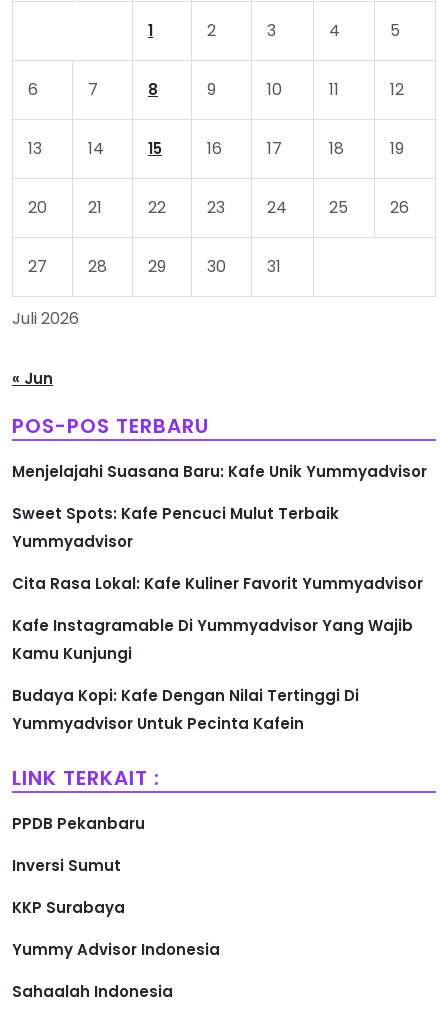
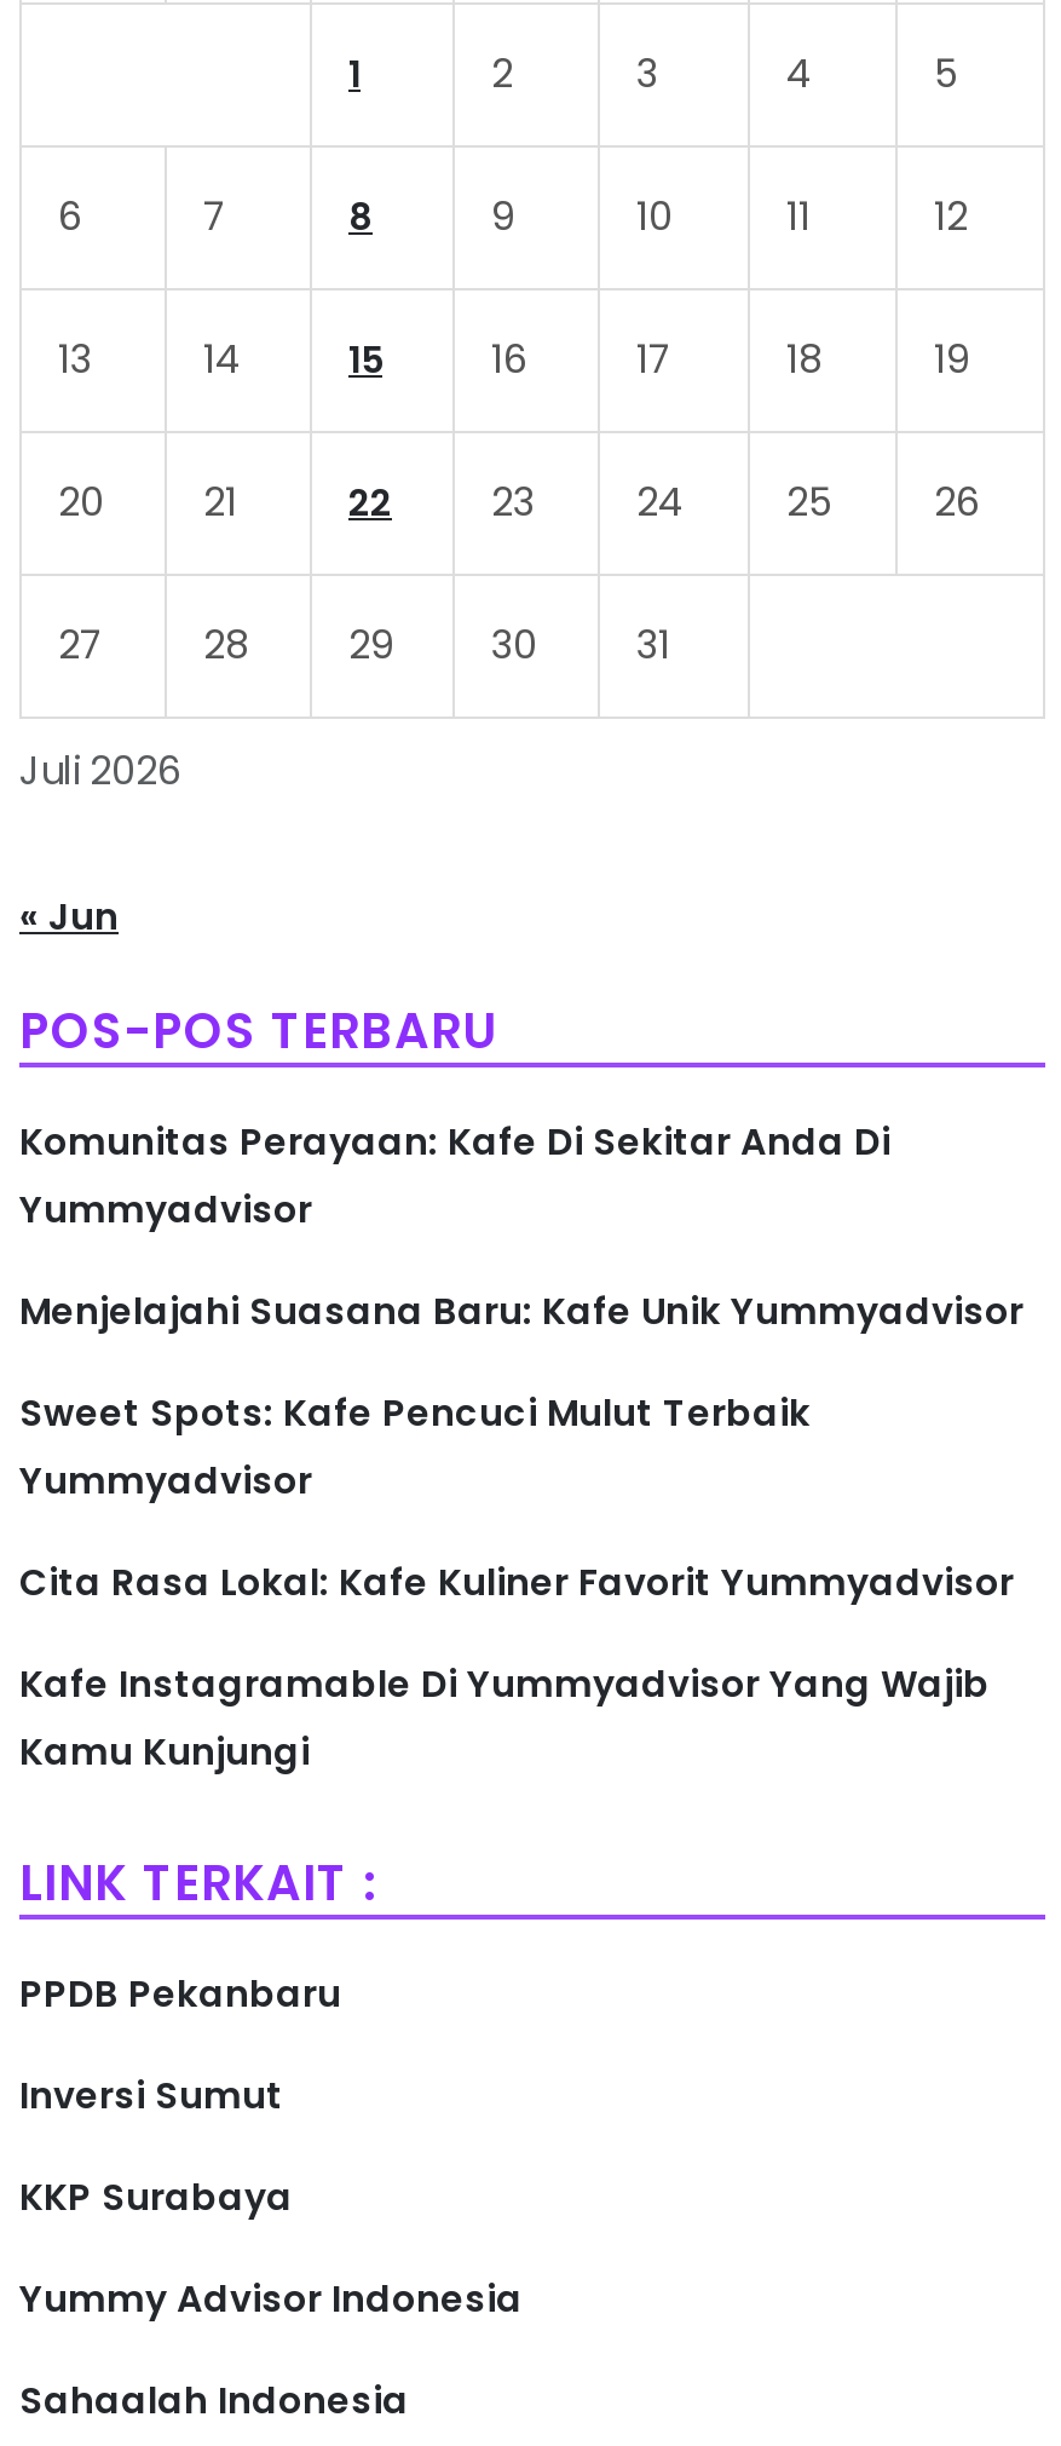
none -> [19,1116,890,1234] Komunitas Perayaan: Kafe Di Sekitar Anda Di | Yummyadvisor
moved [12,461,427,664] -> [19,1285,1023,1777]: Menjelajahi Suasana Baru: Kafe Unik Yummyadvisor | Sweet Spots: Kafe Pencuci Mulut Terbaik | Yummyadvisor | Cita Rasa Lokal: Kafe Kuliner Favorit Yummyadvisor | Kafe Instagramable Di Yummyadvisor Yang Wajib | Kamu Kunjungi
[12,685,359,734] Budaya Kopi: Kafe Dengan Nilai Tertinggi Di | Yummyadvisor Untuk Pecinta Kafein -> none

